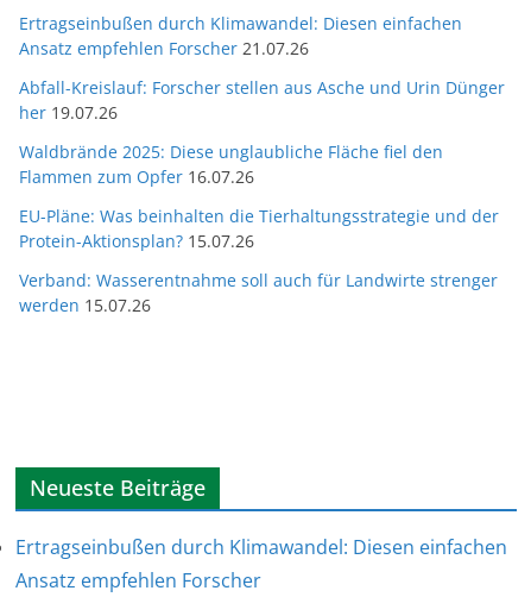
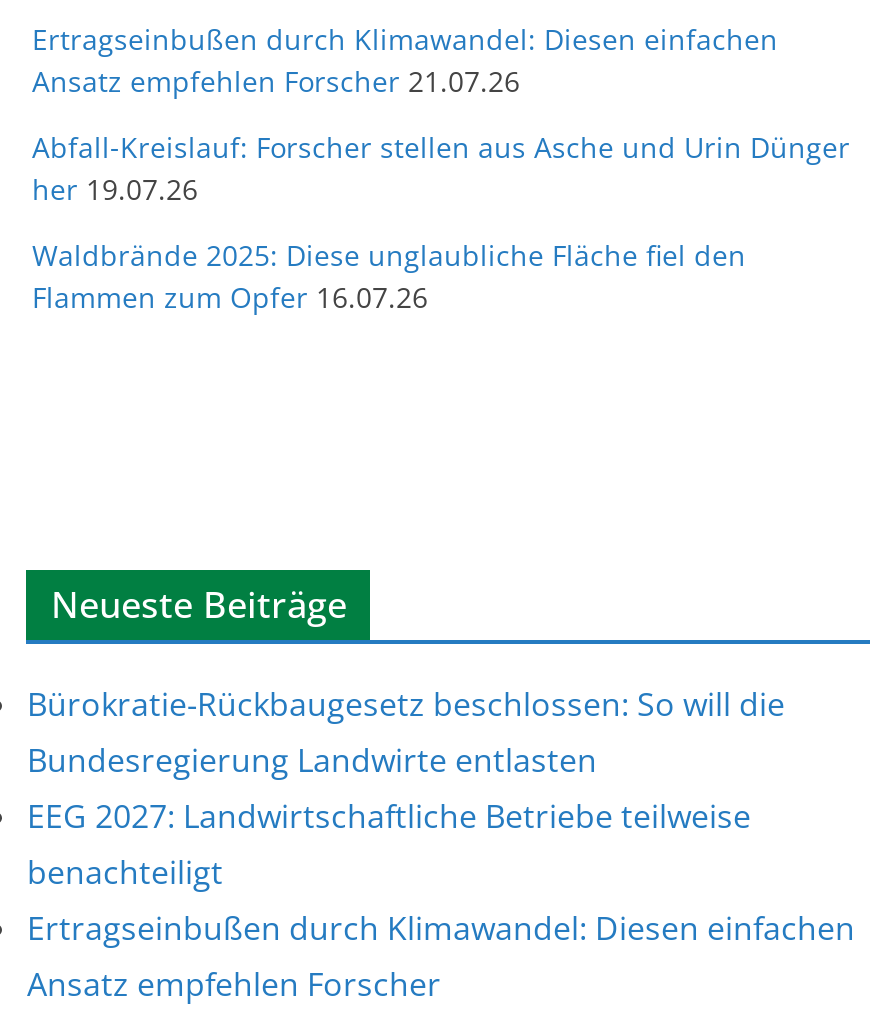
[19,204,499,316] EU-Pläne: Was beinhalten die Tierhaltungsstrategie und der | Protein-Aktionsplan? 15.07.26 | Verband: Wasserentnahme soll auch für Landwirte strenger | werden 15.07.26 -> none
moved [30,473,206,502] -> [51,580,347,628]: Neueste Beiträge
none -> [27,682,785,894] Bürokratie-Rückbaugesetz beschlossen: So will die | Bundesregierung Landwirte entlasten | EEG 2027: Landwirtschaftliche Betriebe teilweise | benachteiligt

